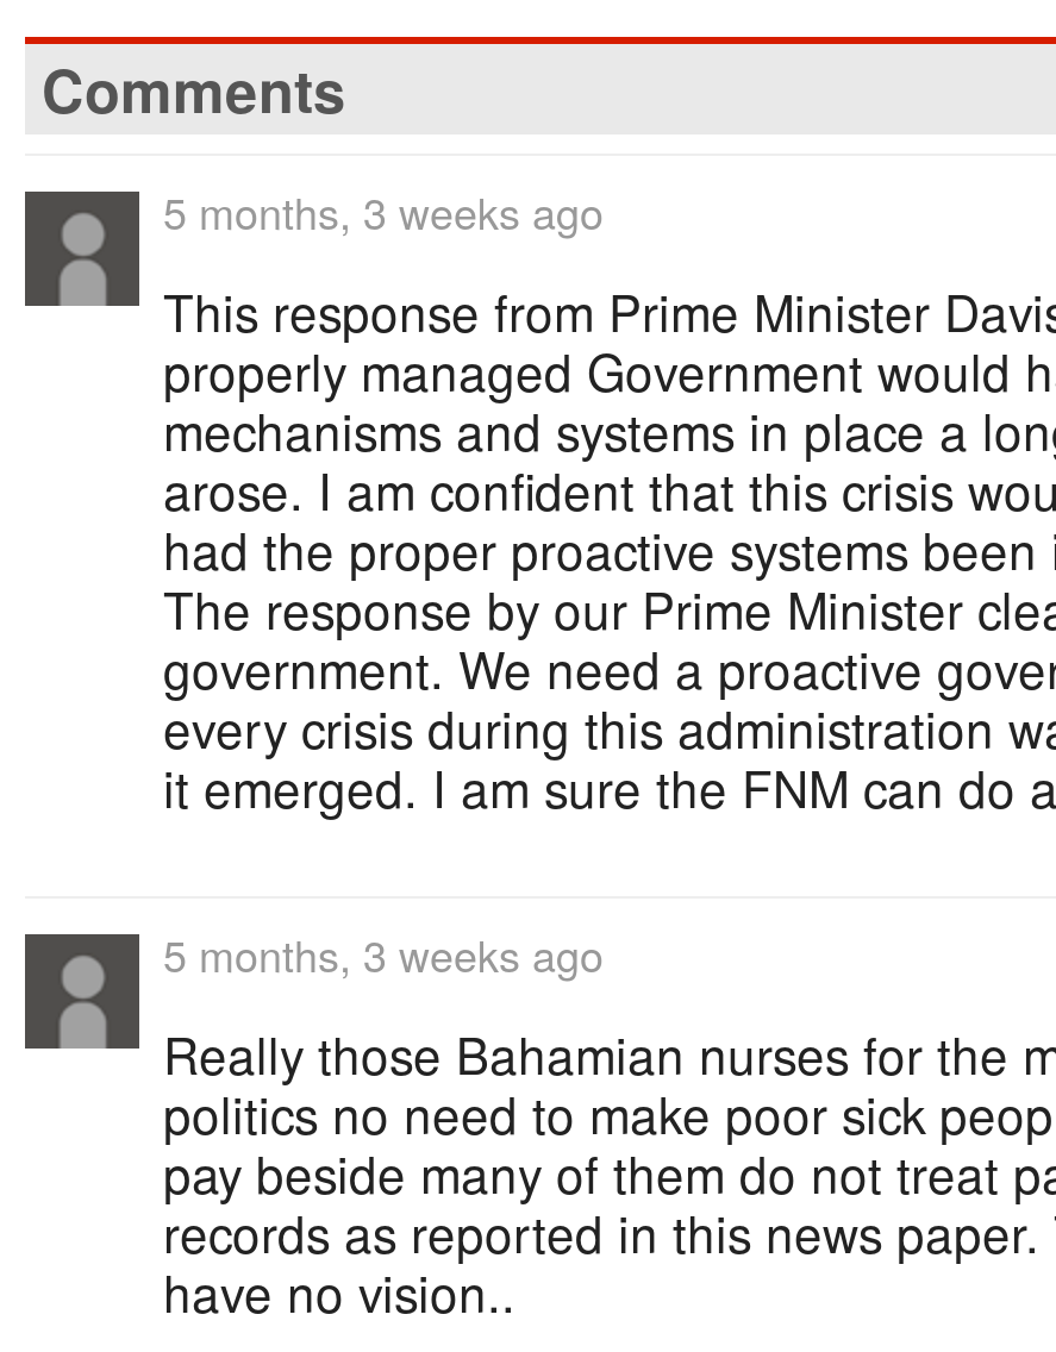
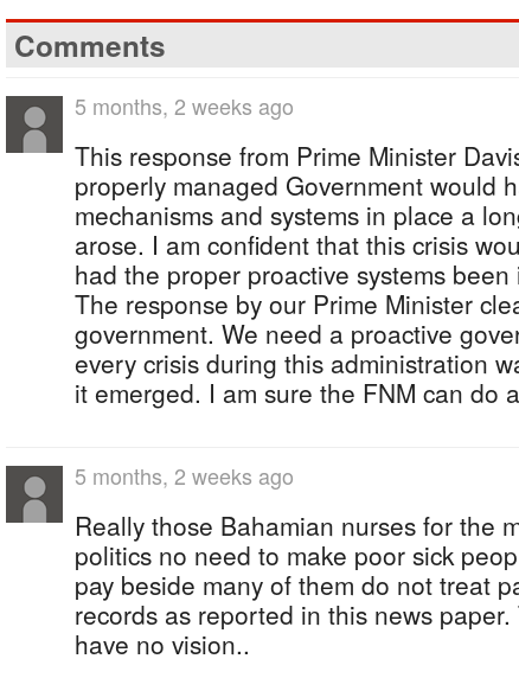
[163,180,604,242] 5 months, 3 weeks ago -> [75,90,294,121] 5 months, 2 weeks ago
[163,922,604,984] 5 months, 3 weeks ago -> [75,460,294,491] 5 months, 2 weeks ago

